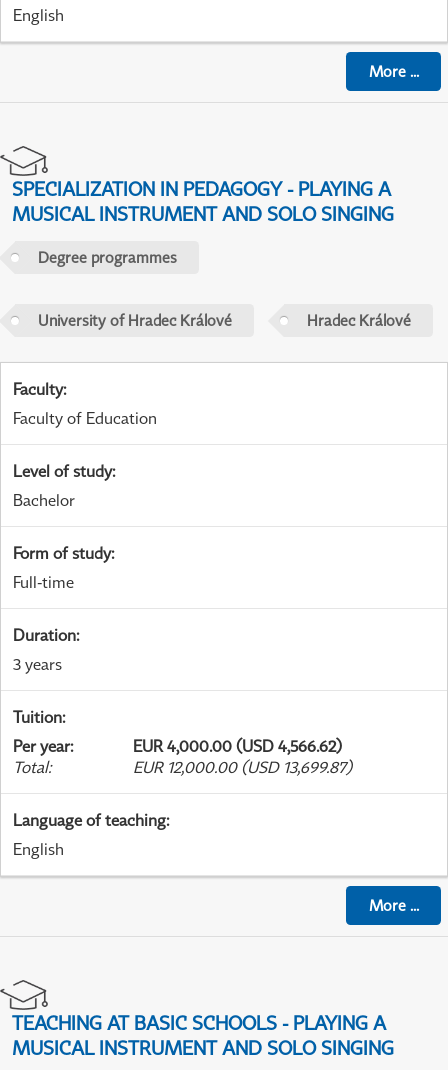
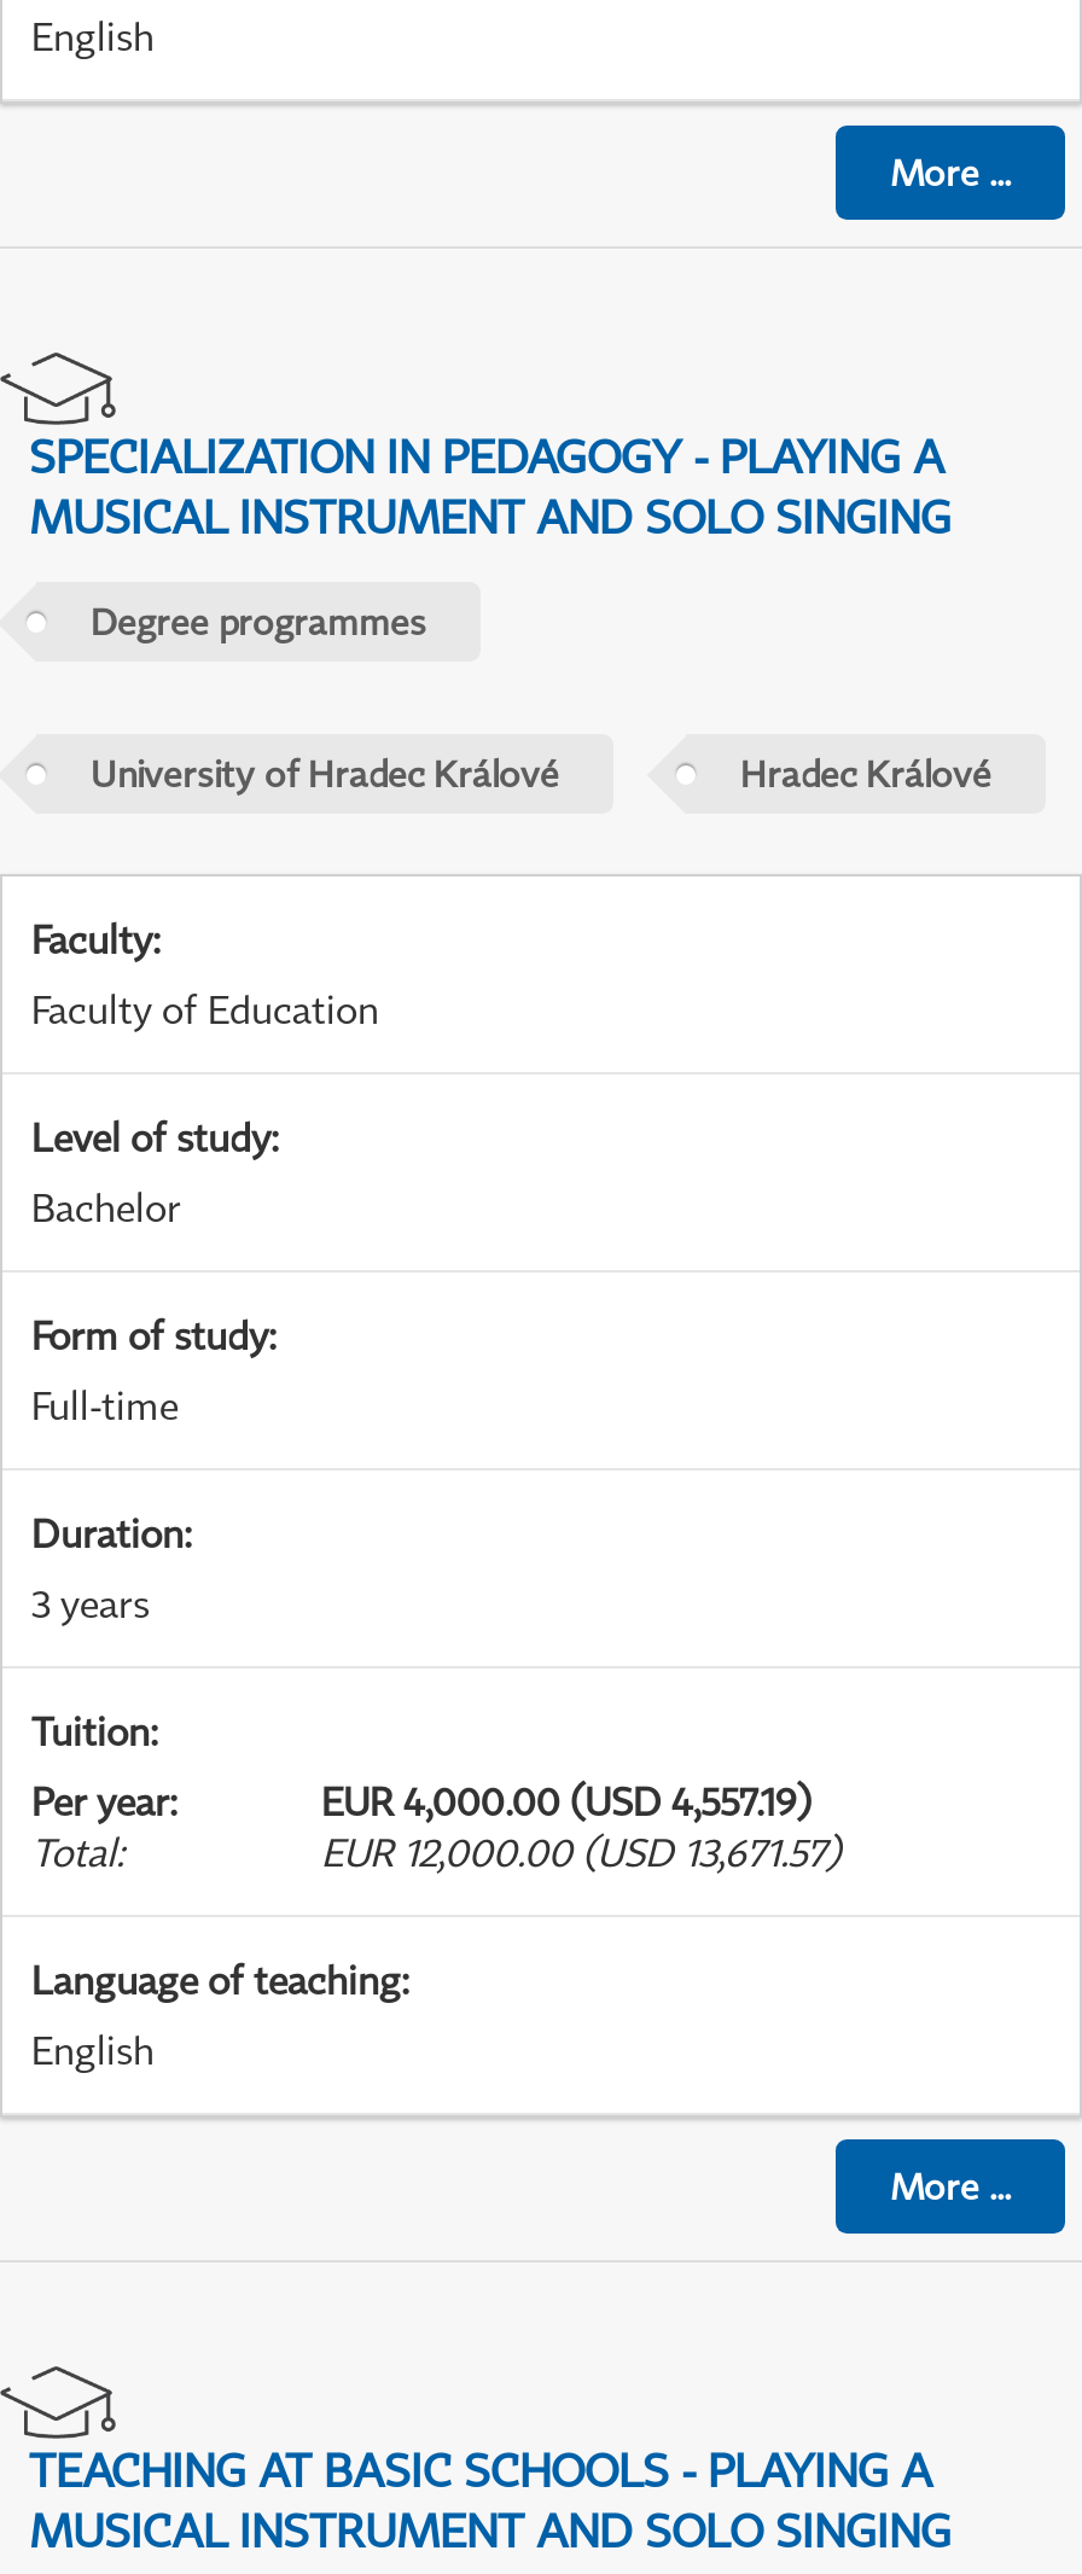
[133,736,342,756] EUR 4,000.00 (USD 4,566.62) -> [321,1777,812,1826] EUR 4,000.00 (USD 4,557.19)
[133,757,352,777] EUR 12,000.00 (USD 13,699.87) -> [321,1828,840,1876] EUR 12,000.00 (USD 13,671.57)

